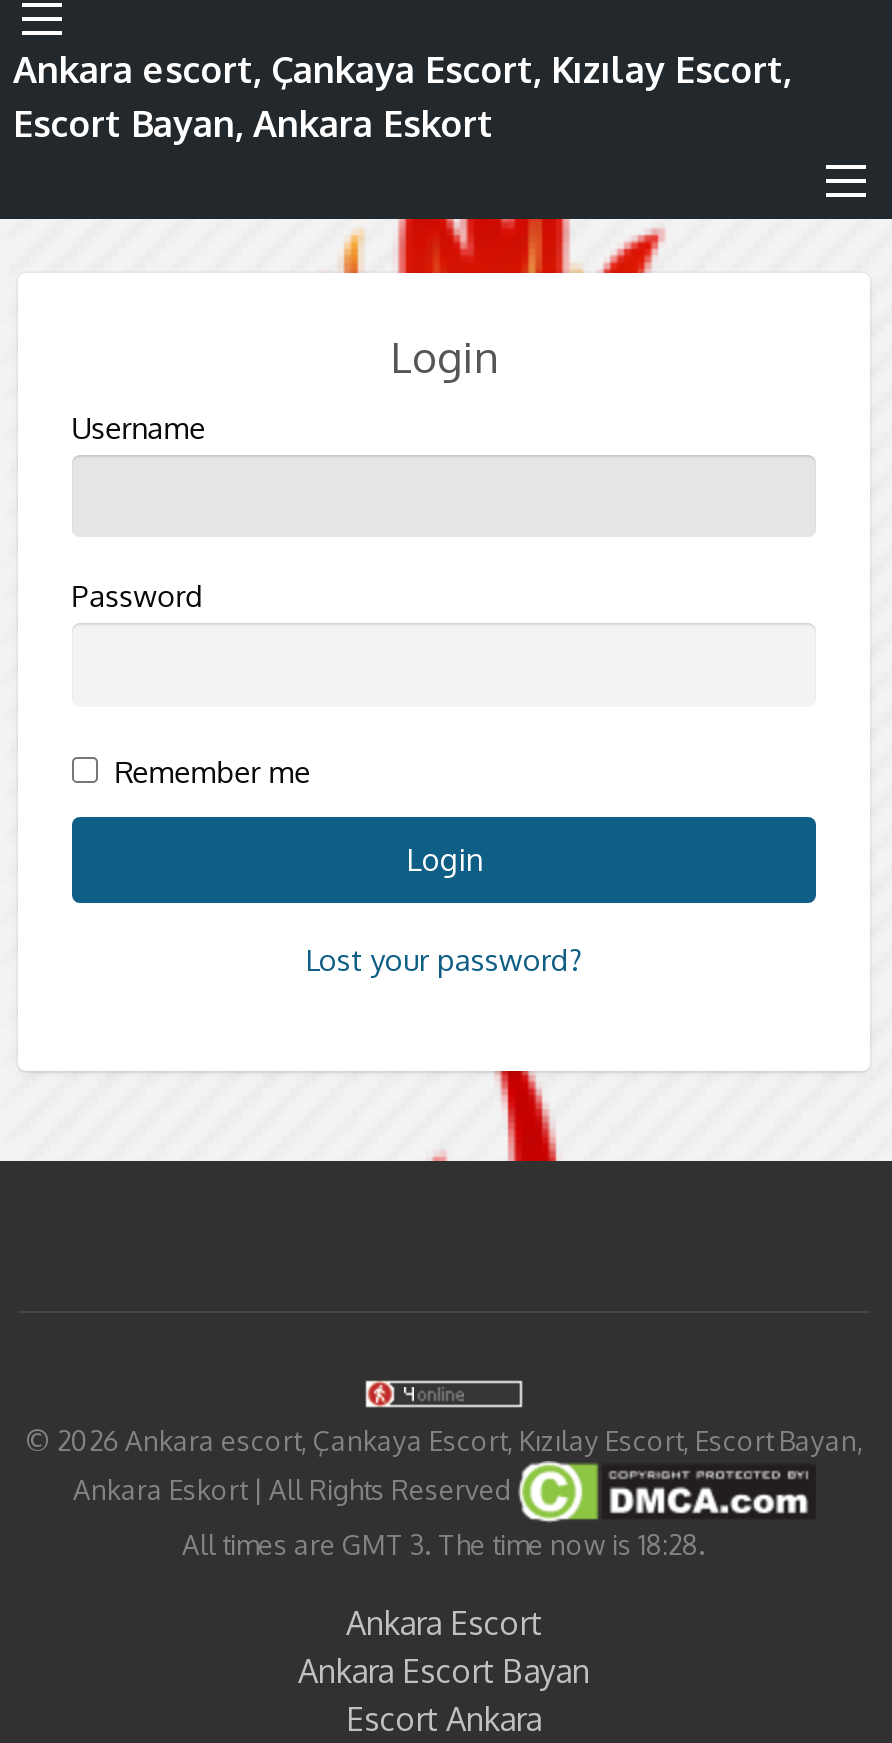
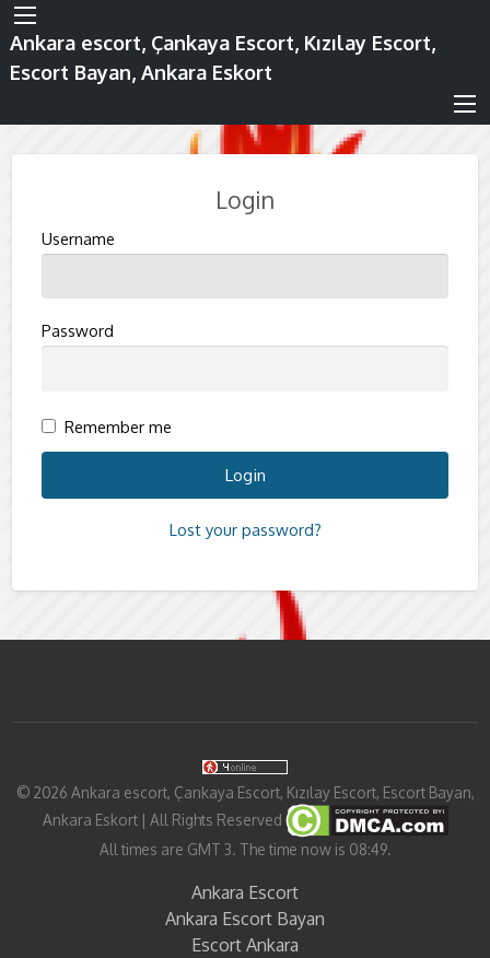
[182,1527,706,1561] All times are GMT 3. The time now is 18:28. -> [99,840,391,858] All times are GMT 3. The time now is 08:49.

